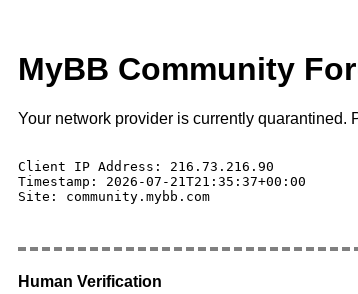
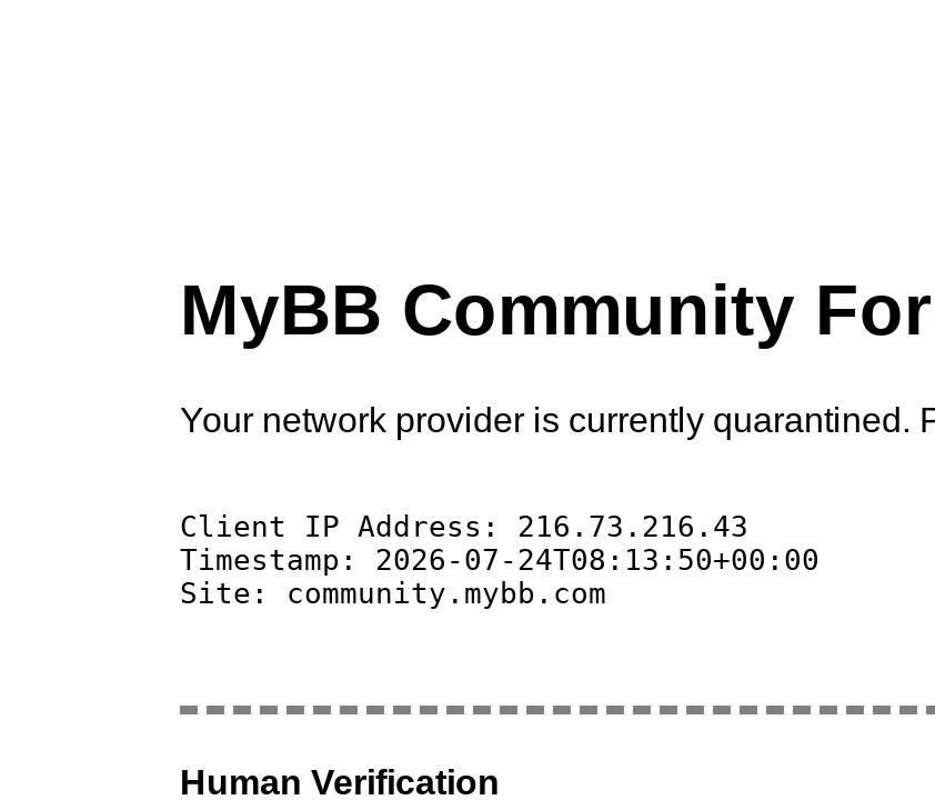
[18,159,282,174] Client IP Address: 216.73.216.90 -> [180,510,766,543] Client IP Address: 216.73.216.43
[18,174,306,189] Timestamp: 2026-07-21T21:35:37+00:00 -> [180,543,820,576] Timestamp: 2026-07-24T08:13:50+00:00

